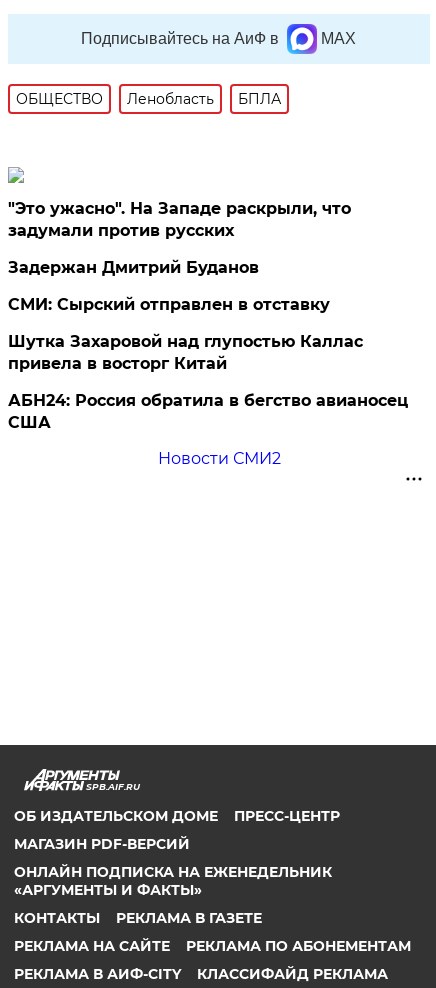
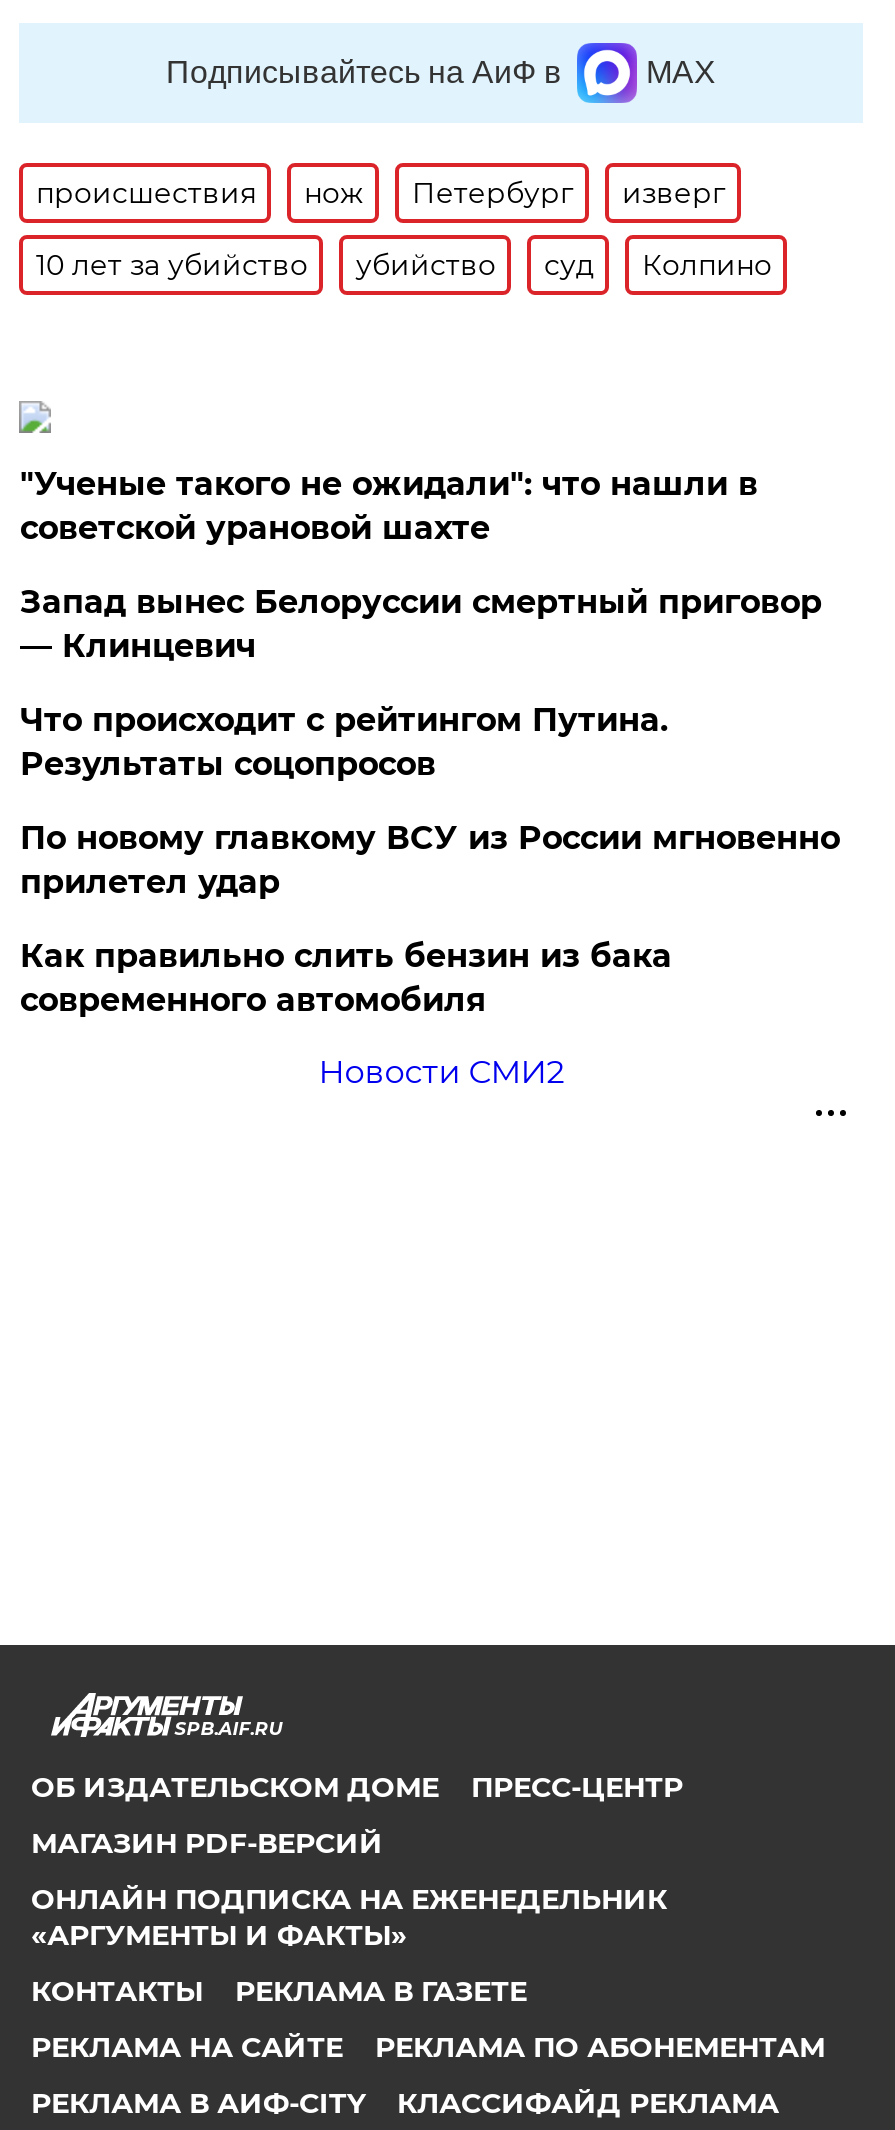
[16,90,281,108] ОБЩЕСТВО | Ленобласть | БПЛА -> [36,175,772,283] происшествия | нож | Петербург | изверг | 10 лет за убийство | убийство | суд | Колпино
[8,199,408,432] "Это ужасно". На Западе раскрыли, что | задумали против русских | Задержан Дмитрий Буданов | СМИ: Сырский отправлен в отставку | Шутка Захаровой над глупостью Каллас | привела в восторг Китай | АБН24: Россия обратила в бегство авианосец | США -> [20,465,840,1019] "Ученые такого не ожидали": что нашли в | советской урановой шахте | Запад вынес Белоруссии смертный приговор | — Клинцевич | Что происходит с рейтингом Путина. | Результаты соцопросов | По новому главкому ВСУ из России мгновенно | прилетел удар | Как правильно слить бензин из бака | современного автомобиля

